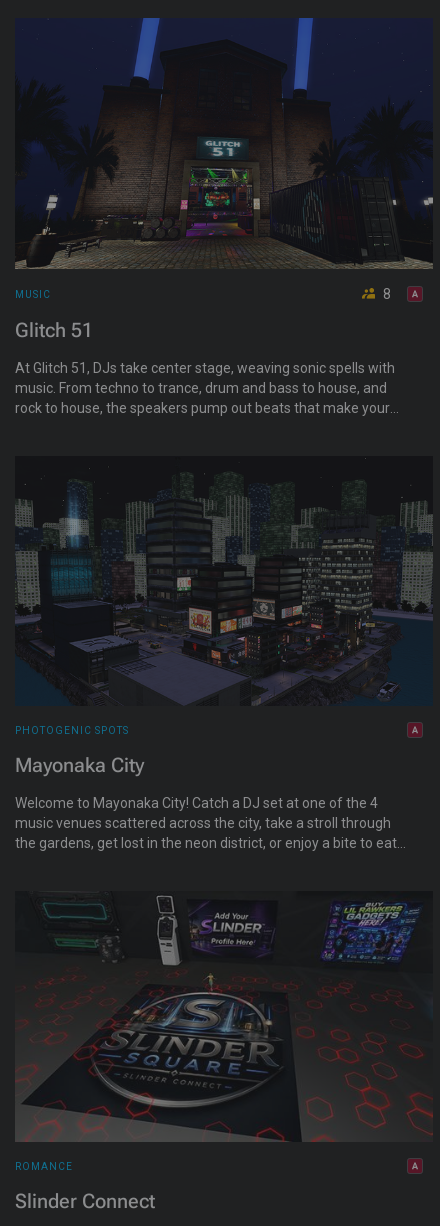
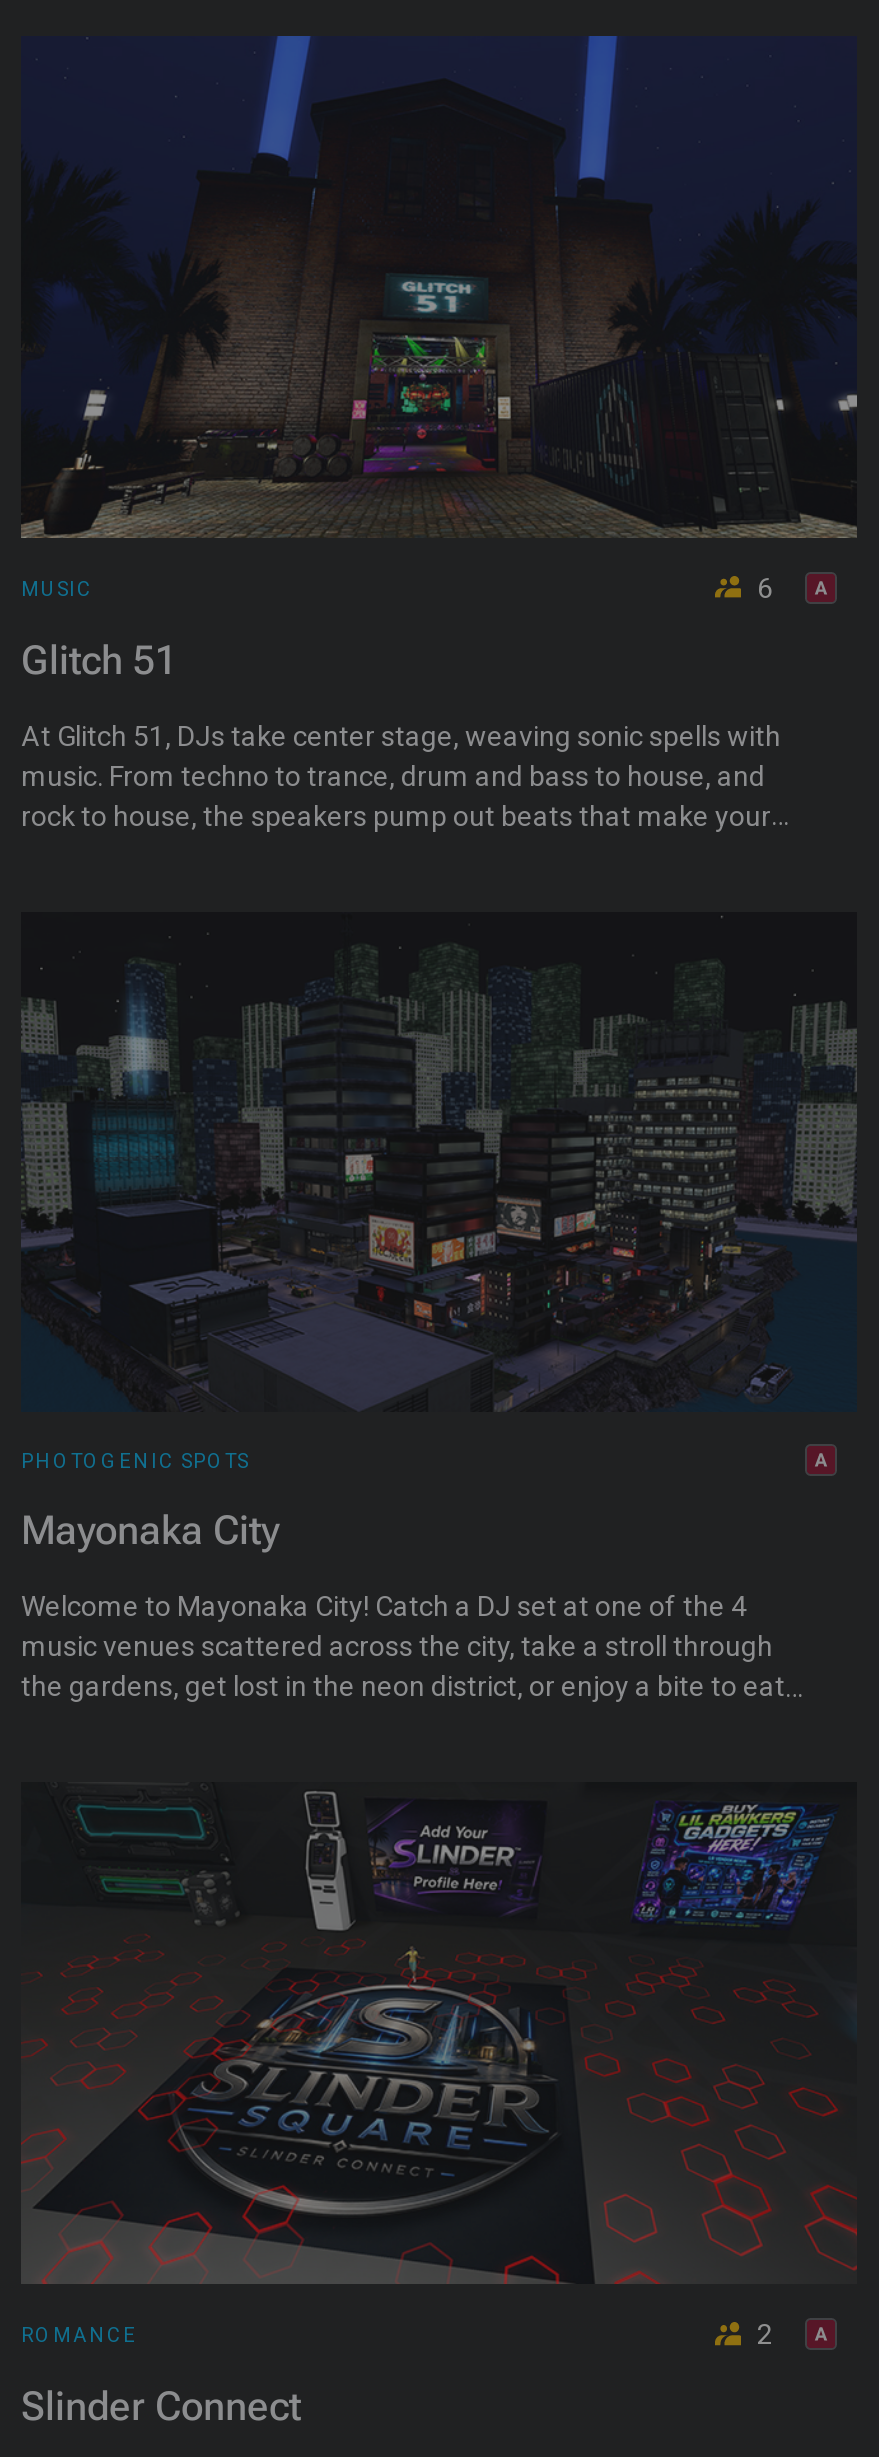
[383,286,391,302] 8 -> [757,571,773,603] 6
none -> [757,2318,773,2350] 2

